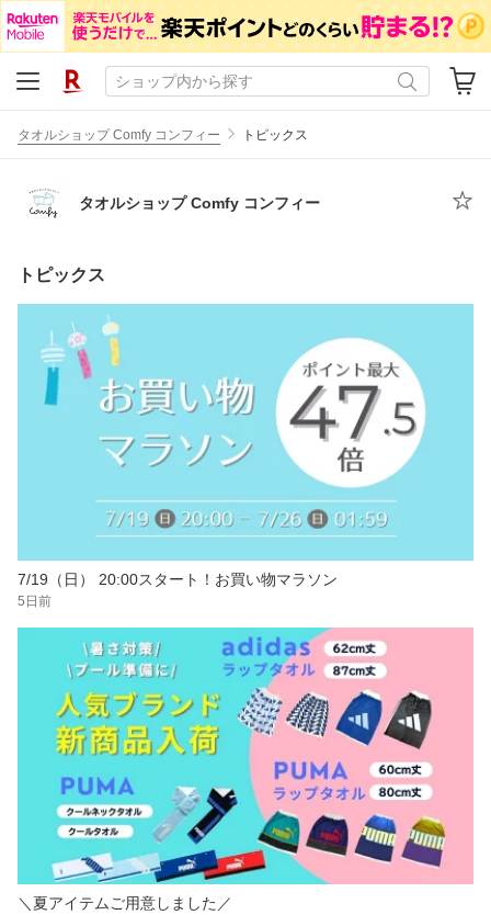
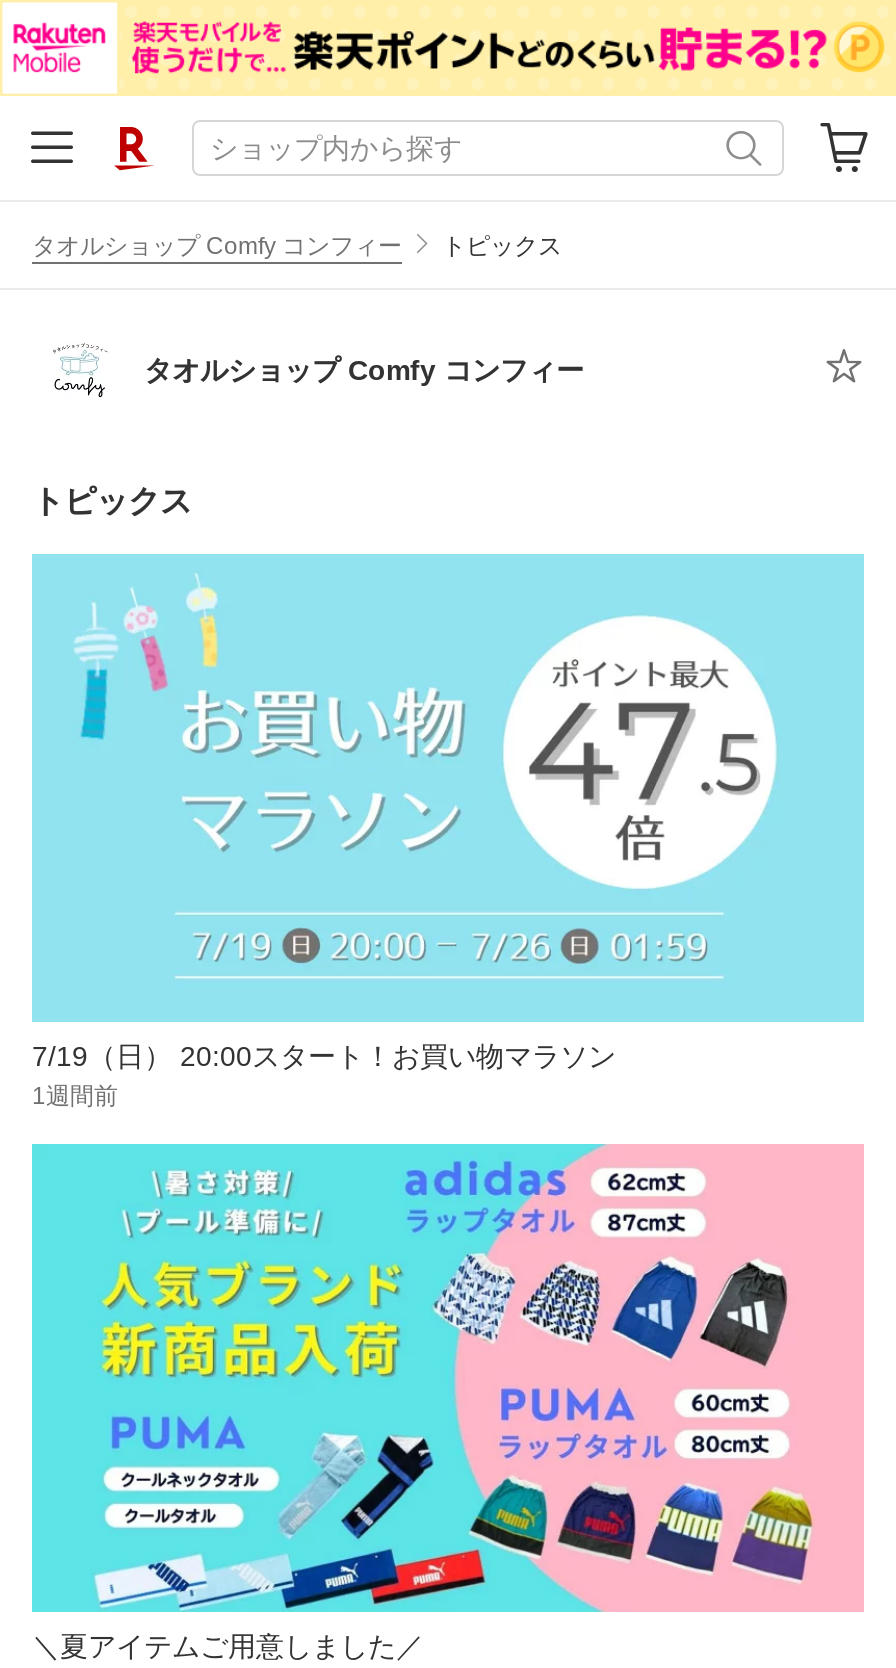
[18,593,52,609] 5日前 -> [32,1082,118,1110] 1週間前

